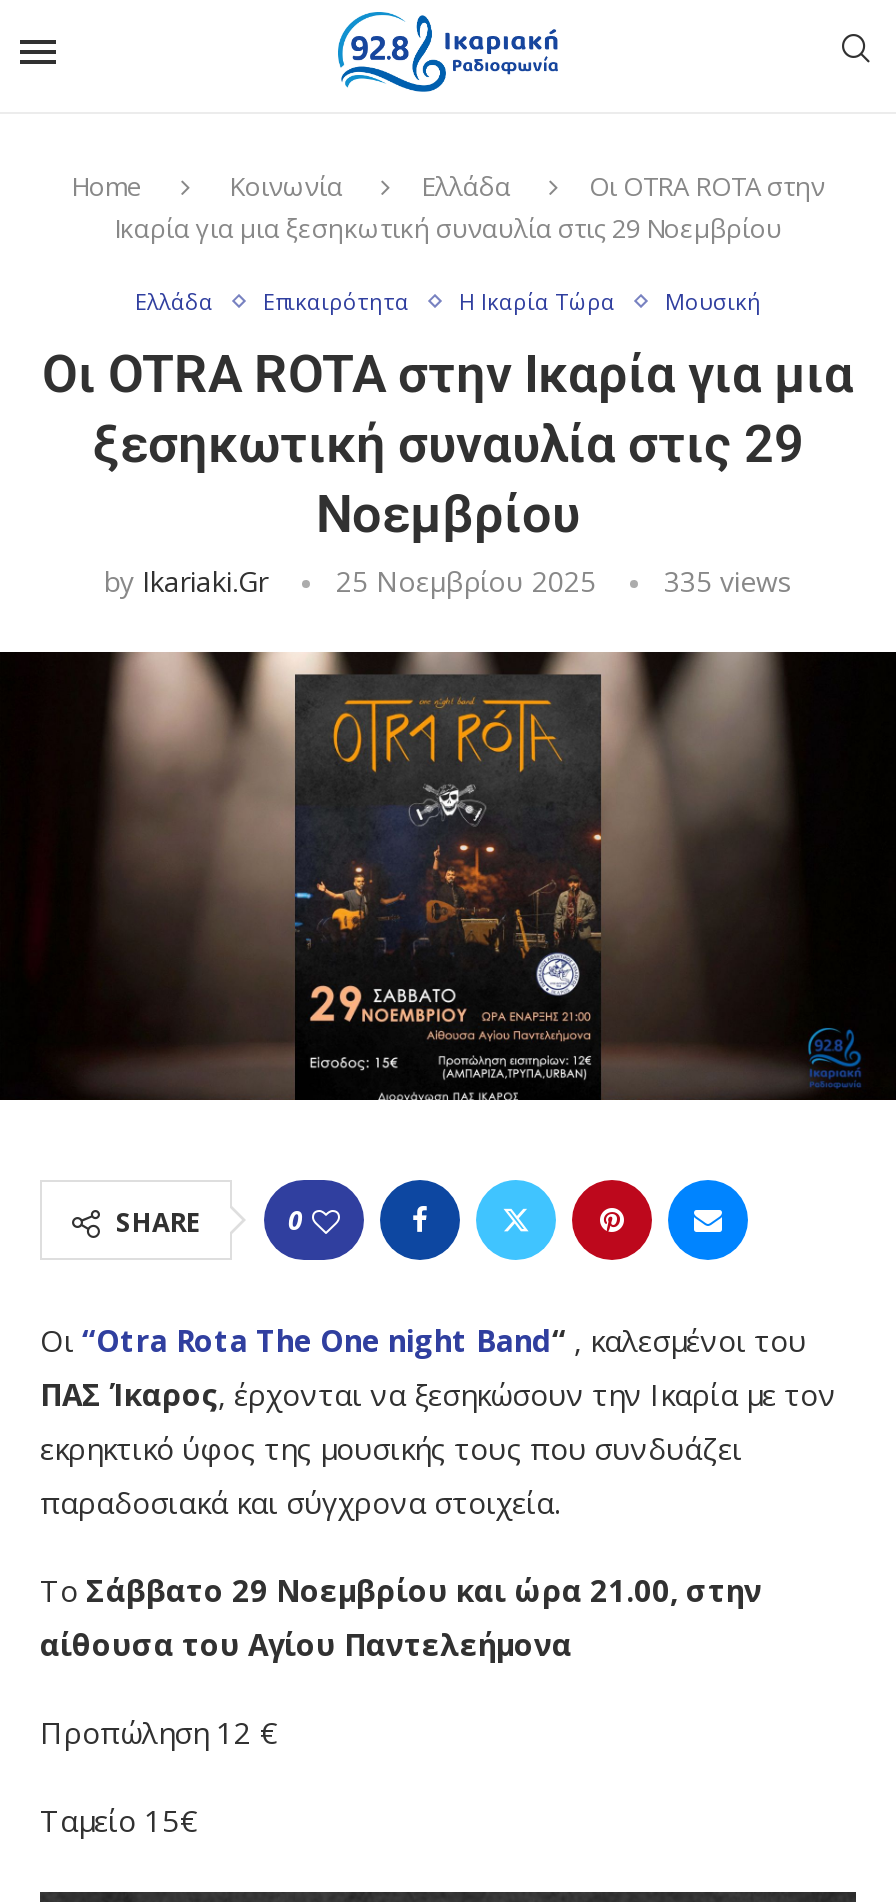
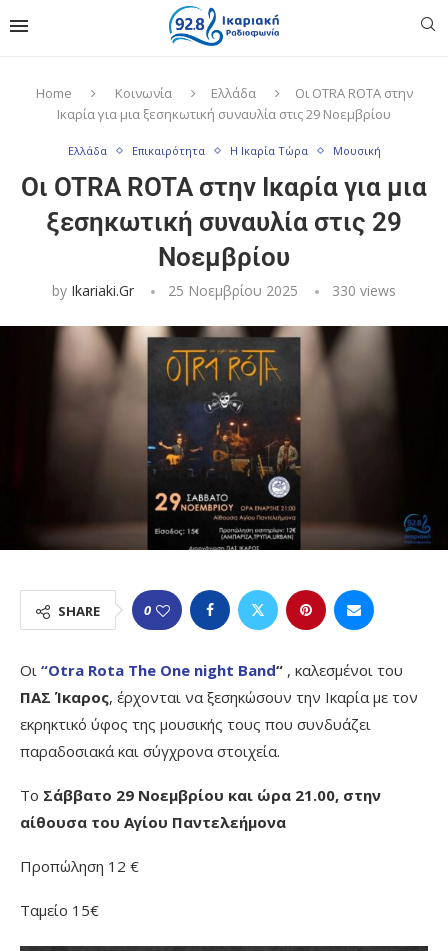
[104,562,792,600] by Ikariaki.gr 25 Νοεμβρίου 2025 335 views -> [52,281,396,300] by Ikariaki.gr 25 Νοεμβρίου 2025 330 views

